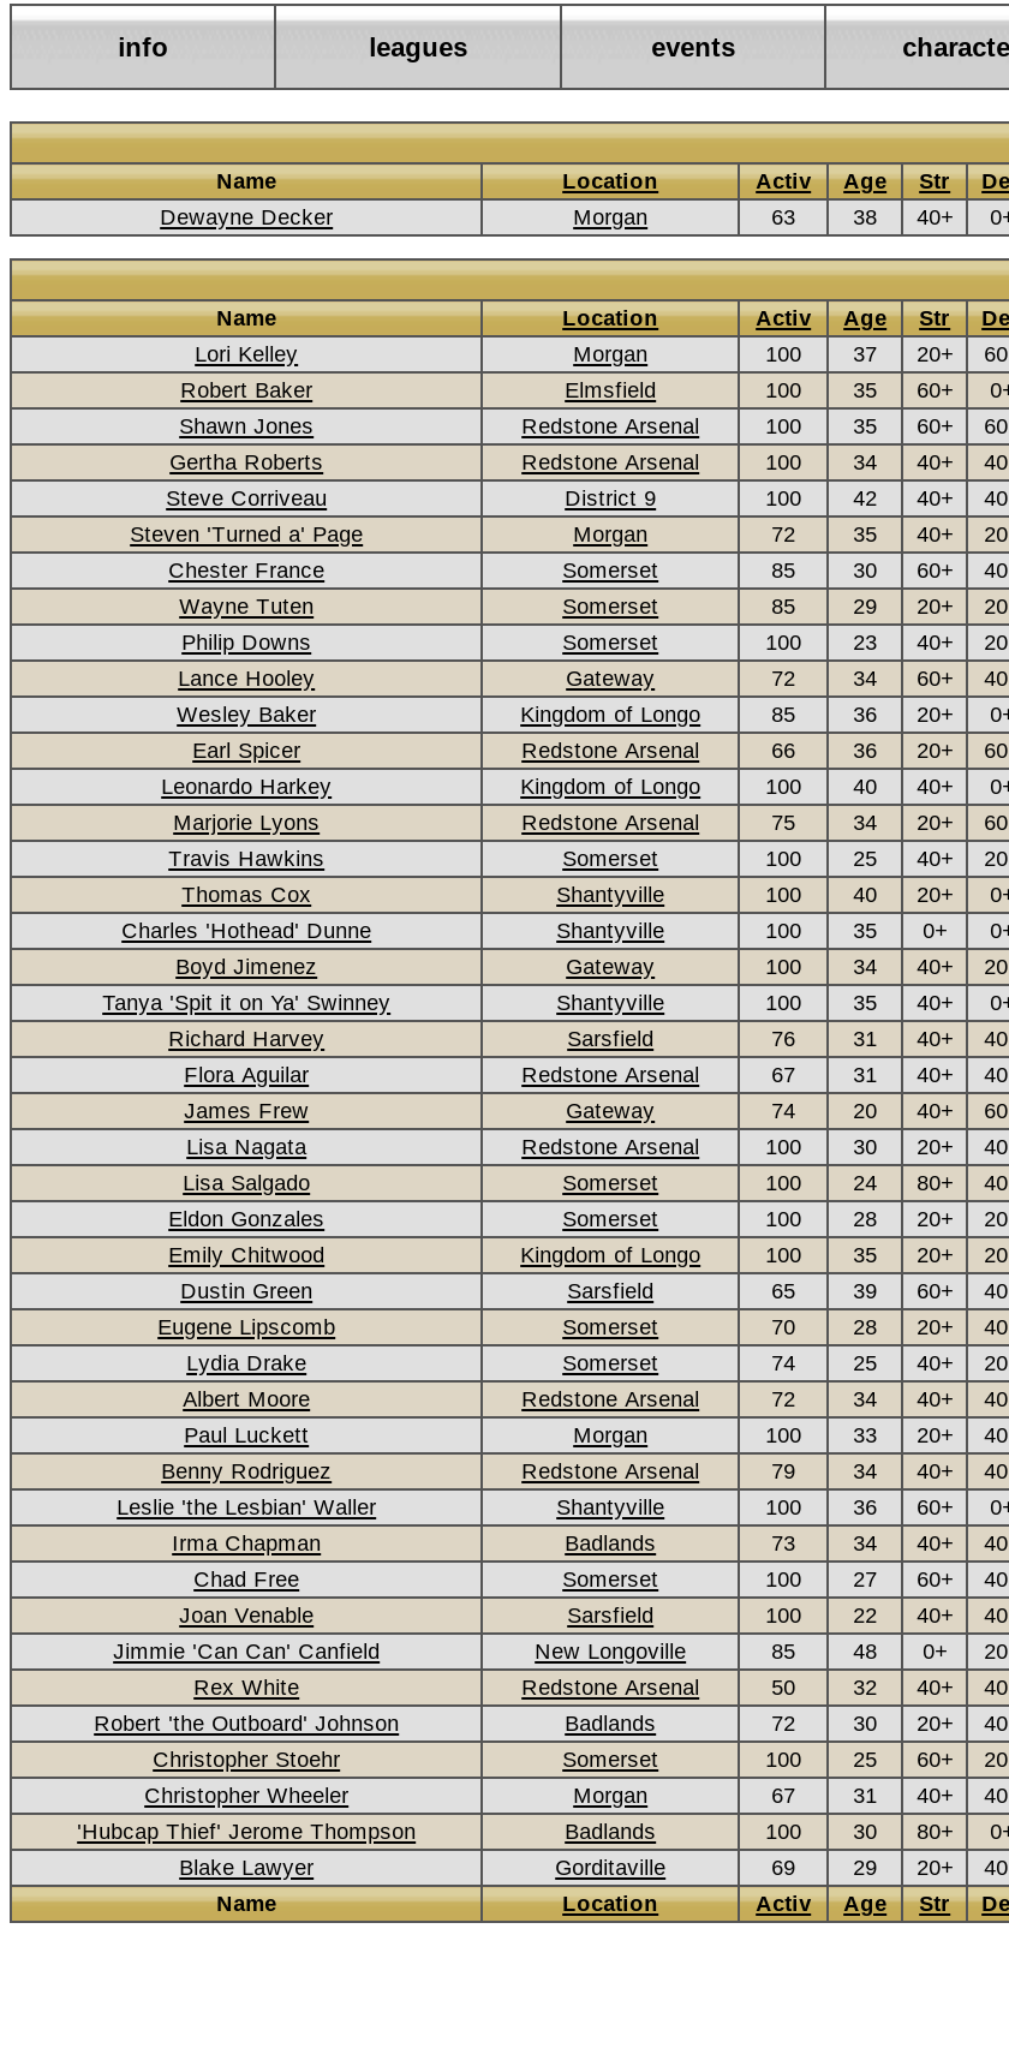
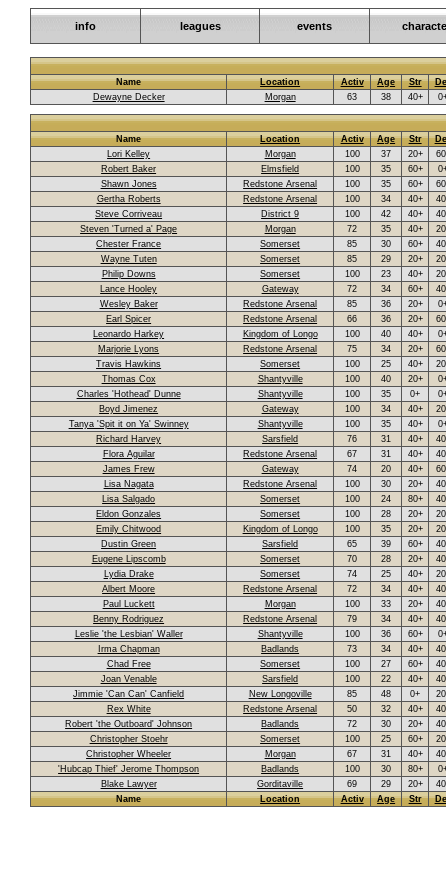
[520,703,701,727] Kingdom of Longo -> [243,299,317,309] Redstone Arsenal

